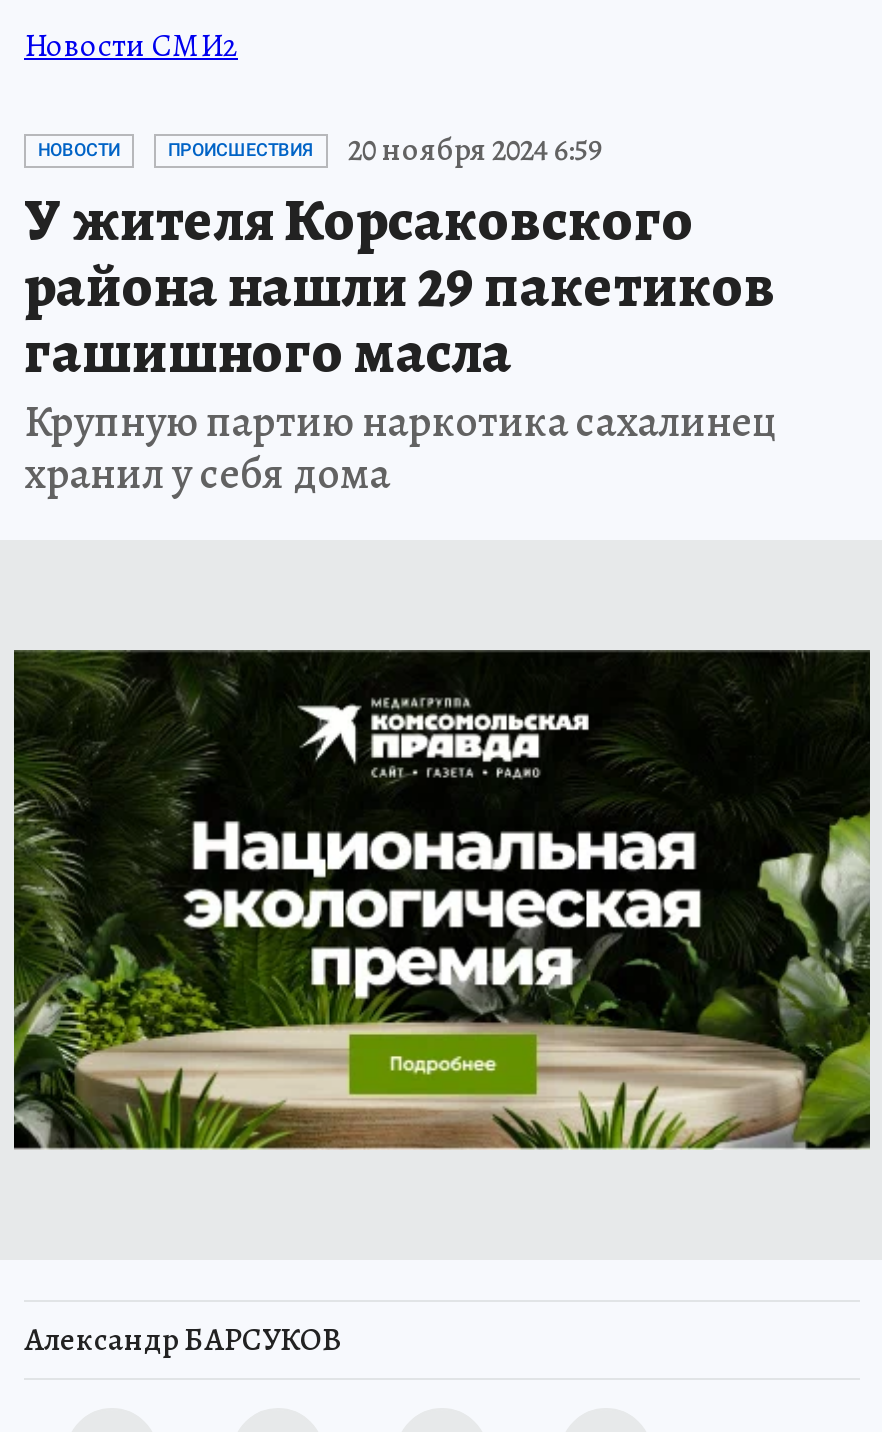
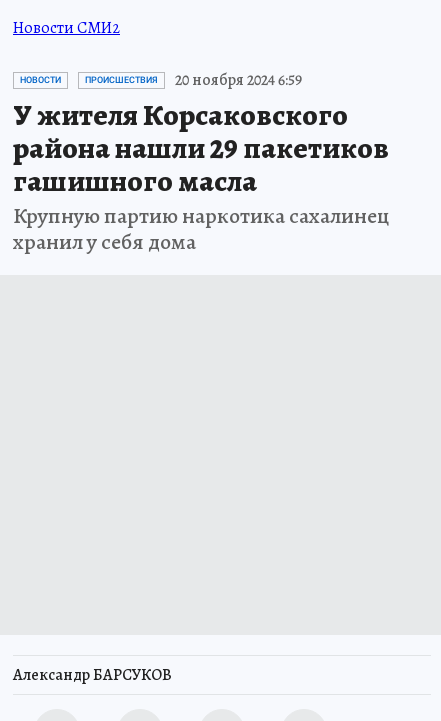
[12,648,872,1152] [image] -> none

